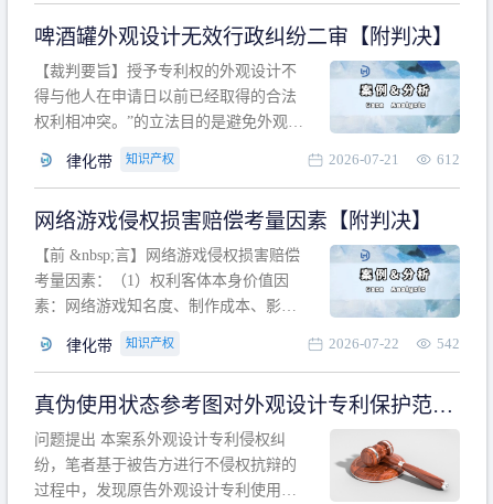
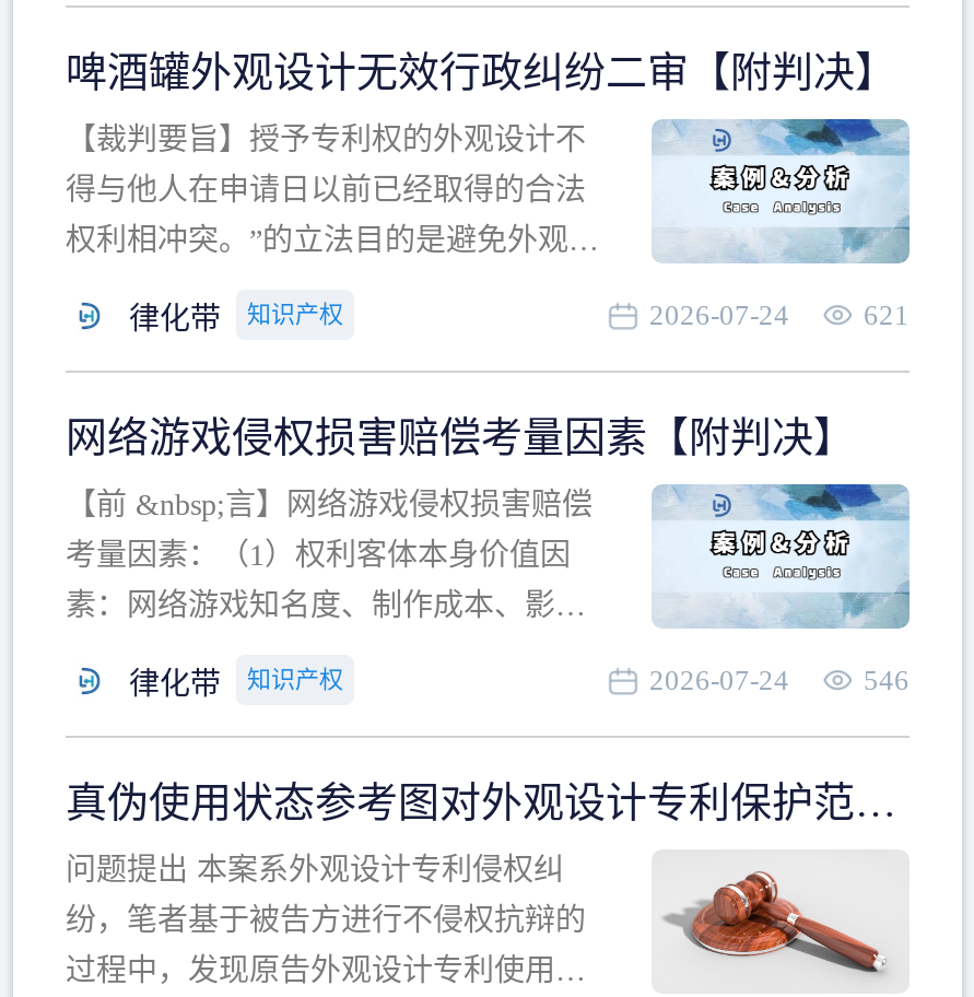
[329,151,399,167] 2026-07-21 -> [649,297,789,330] 2026-07-24
[437,151,460,167] 612 -> [864,297,910,330] 621
[329,335,399,351] 2026-07-22 -> [649,662,789,695] 2026-07-24
[437,335,460,351] 542 -> [864,662,910,695] 546

